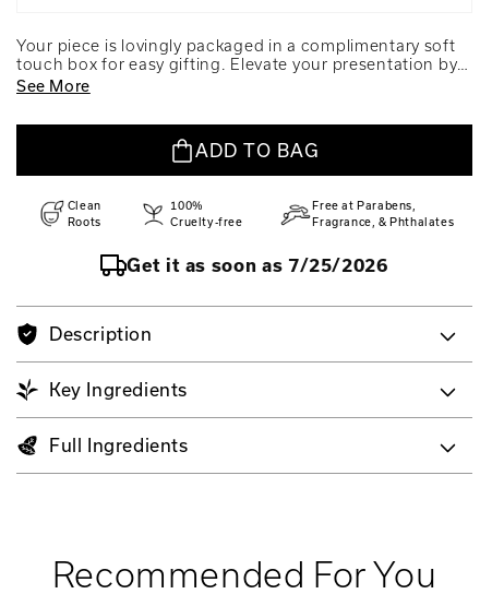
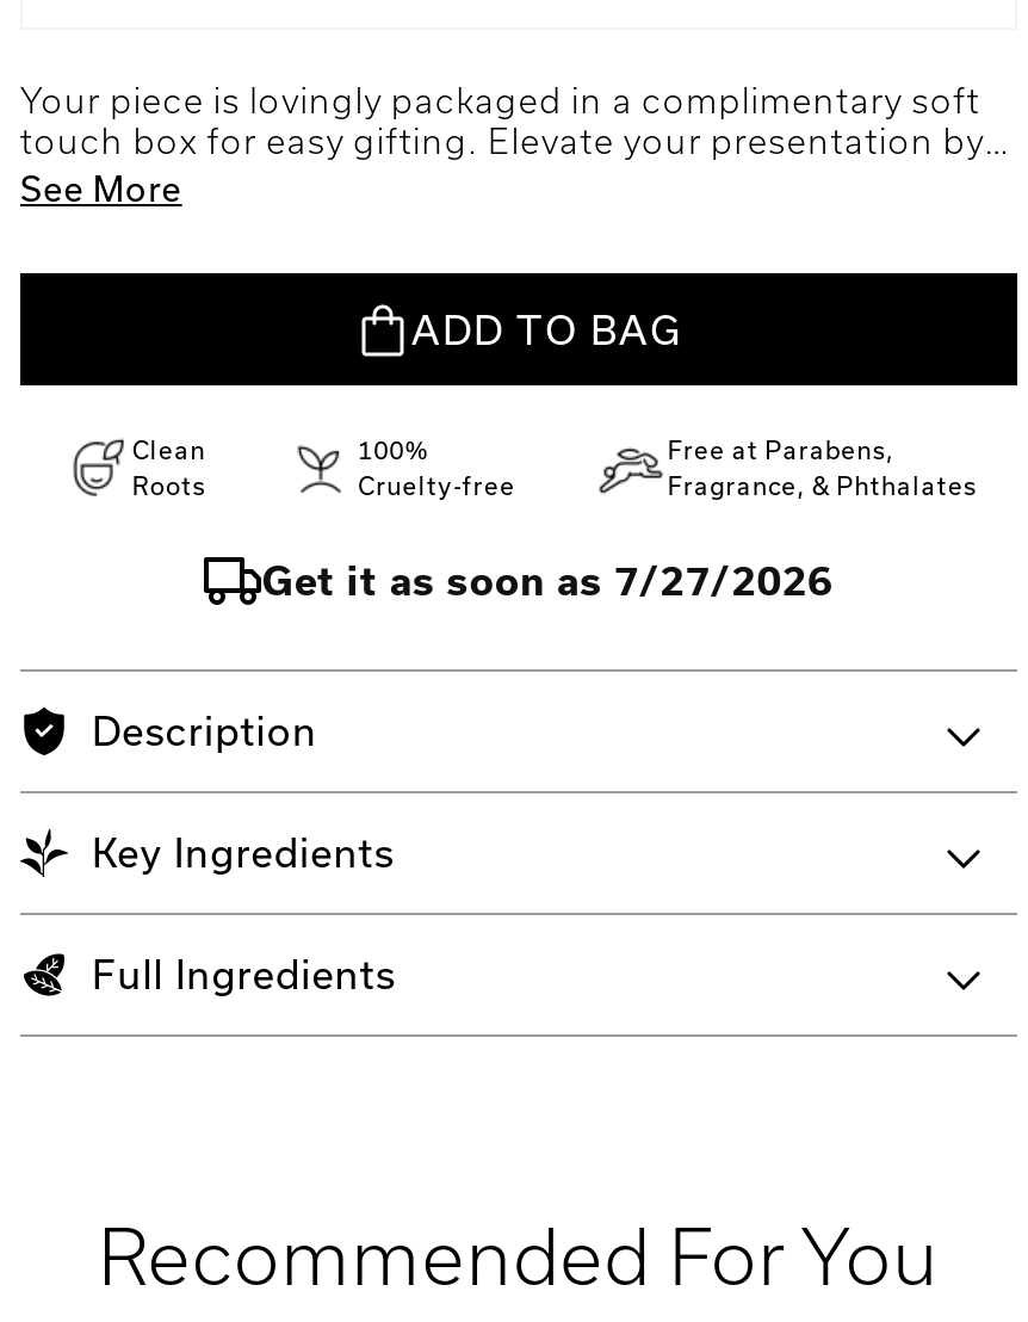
[127,255,388,275] Get it as soon as 7/25/2026 -> [262,557,833,603] Get it as soon as 7/27/2026

